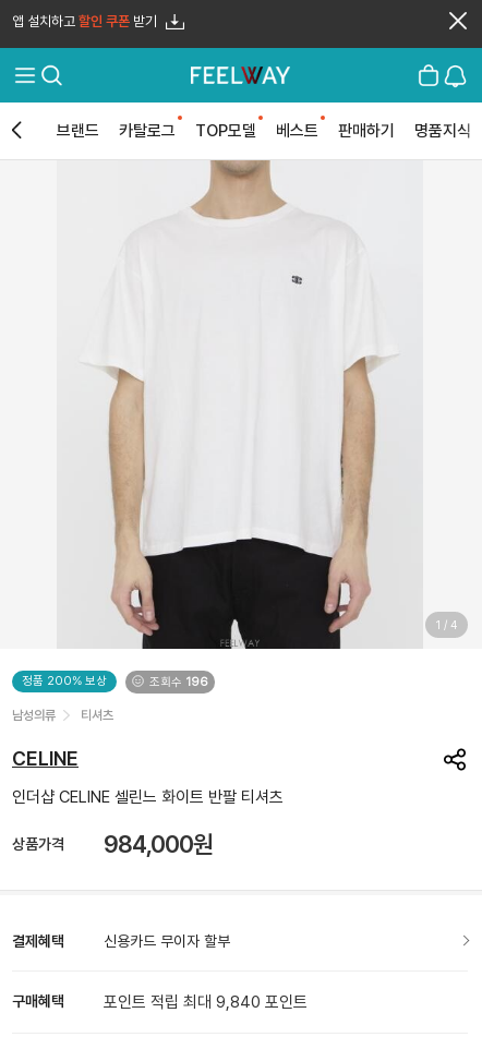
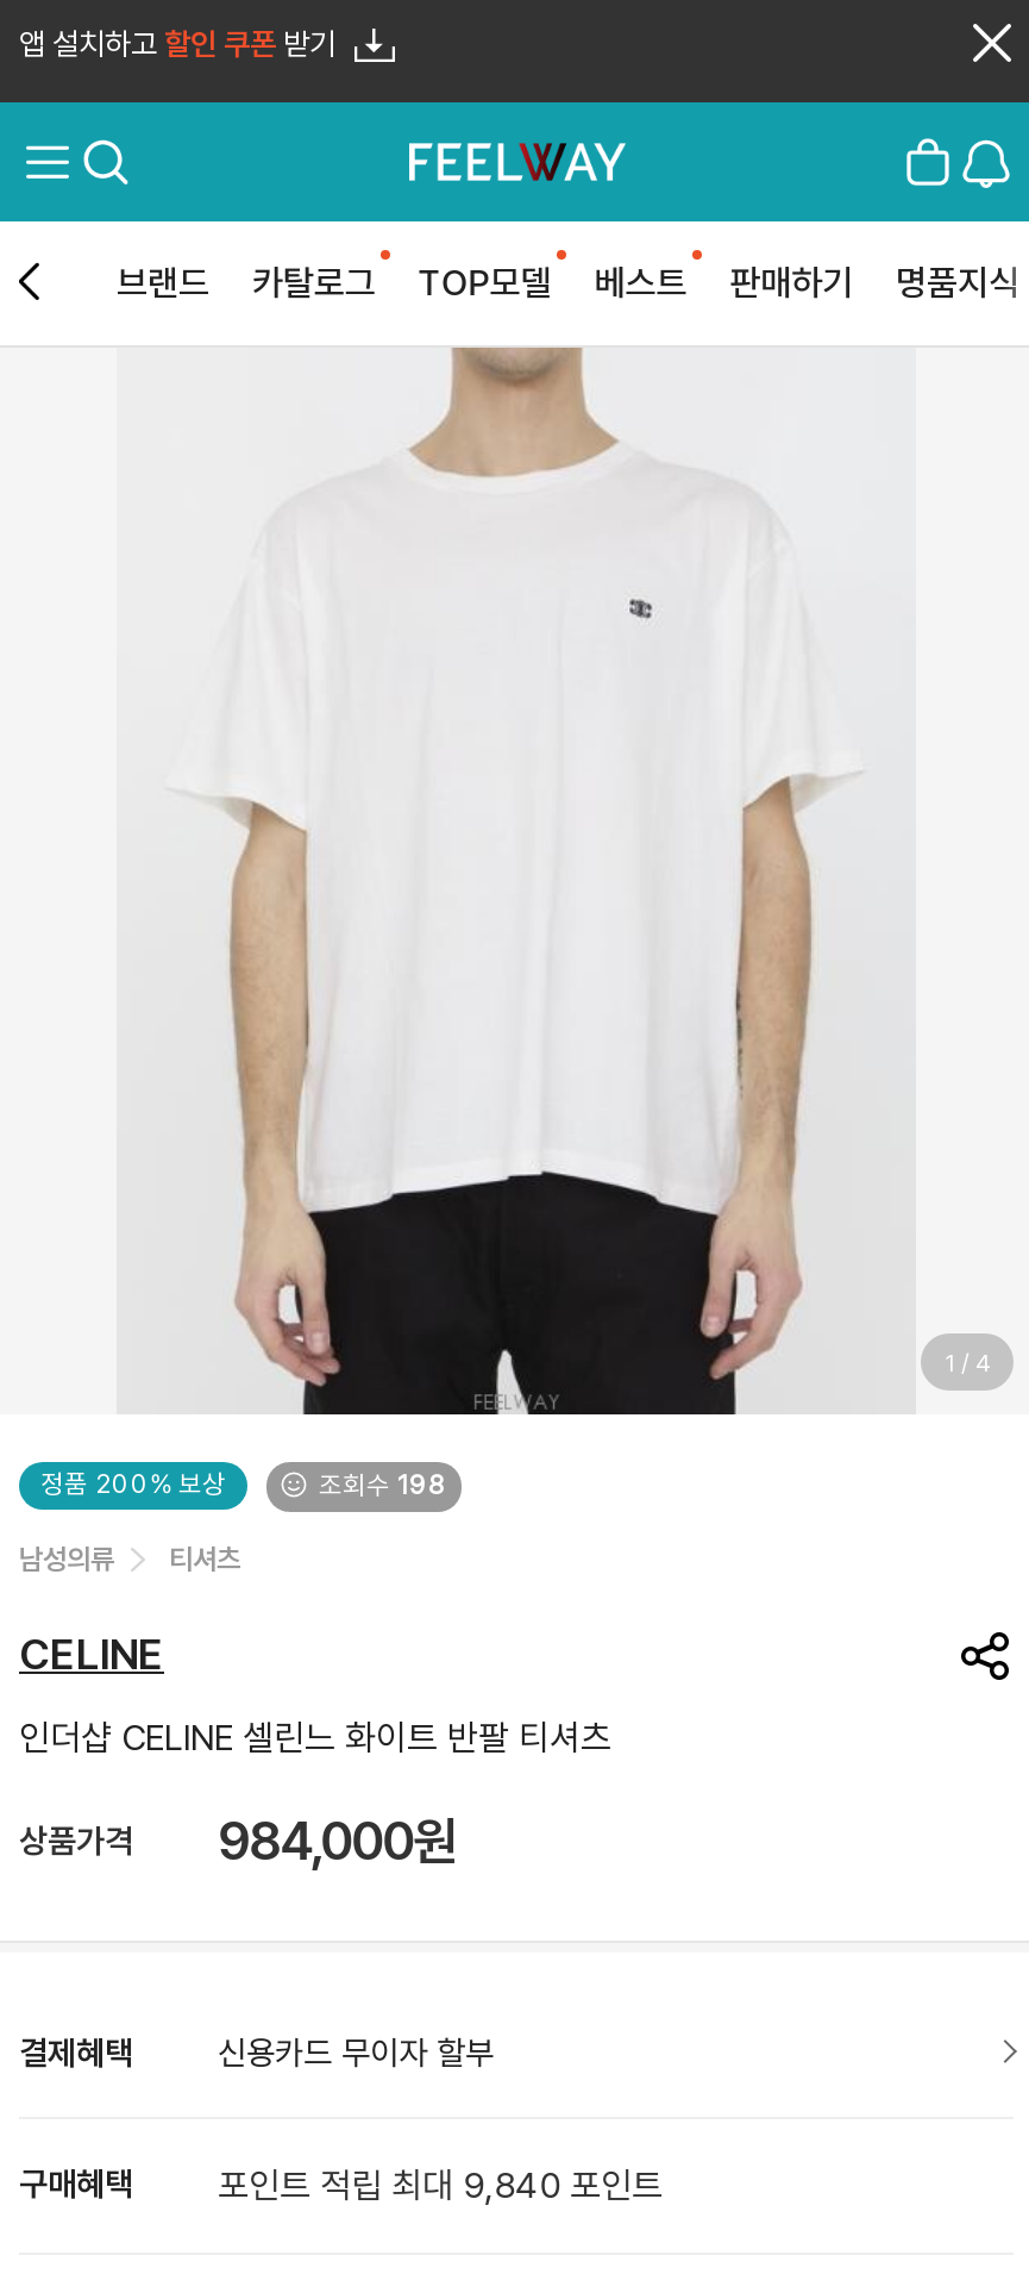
[149,674,208,689] 조회수 196 -> [319,1470,447,1501] 조회수 198

